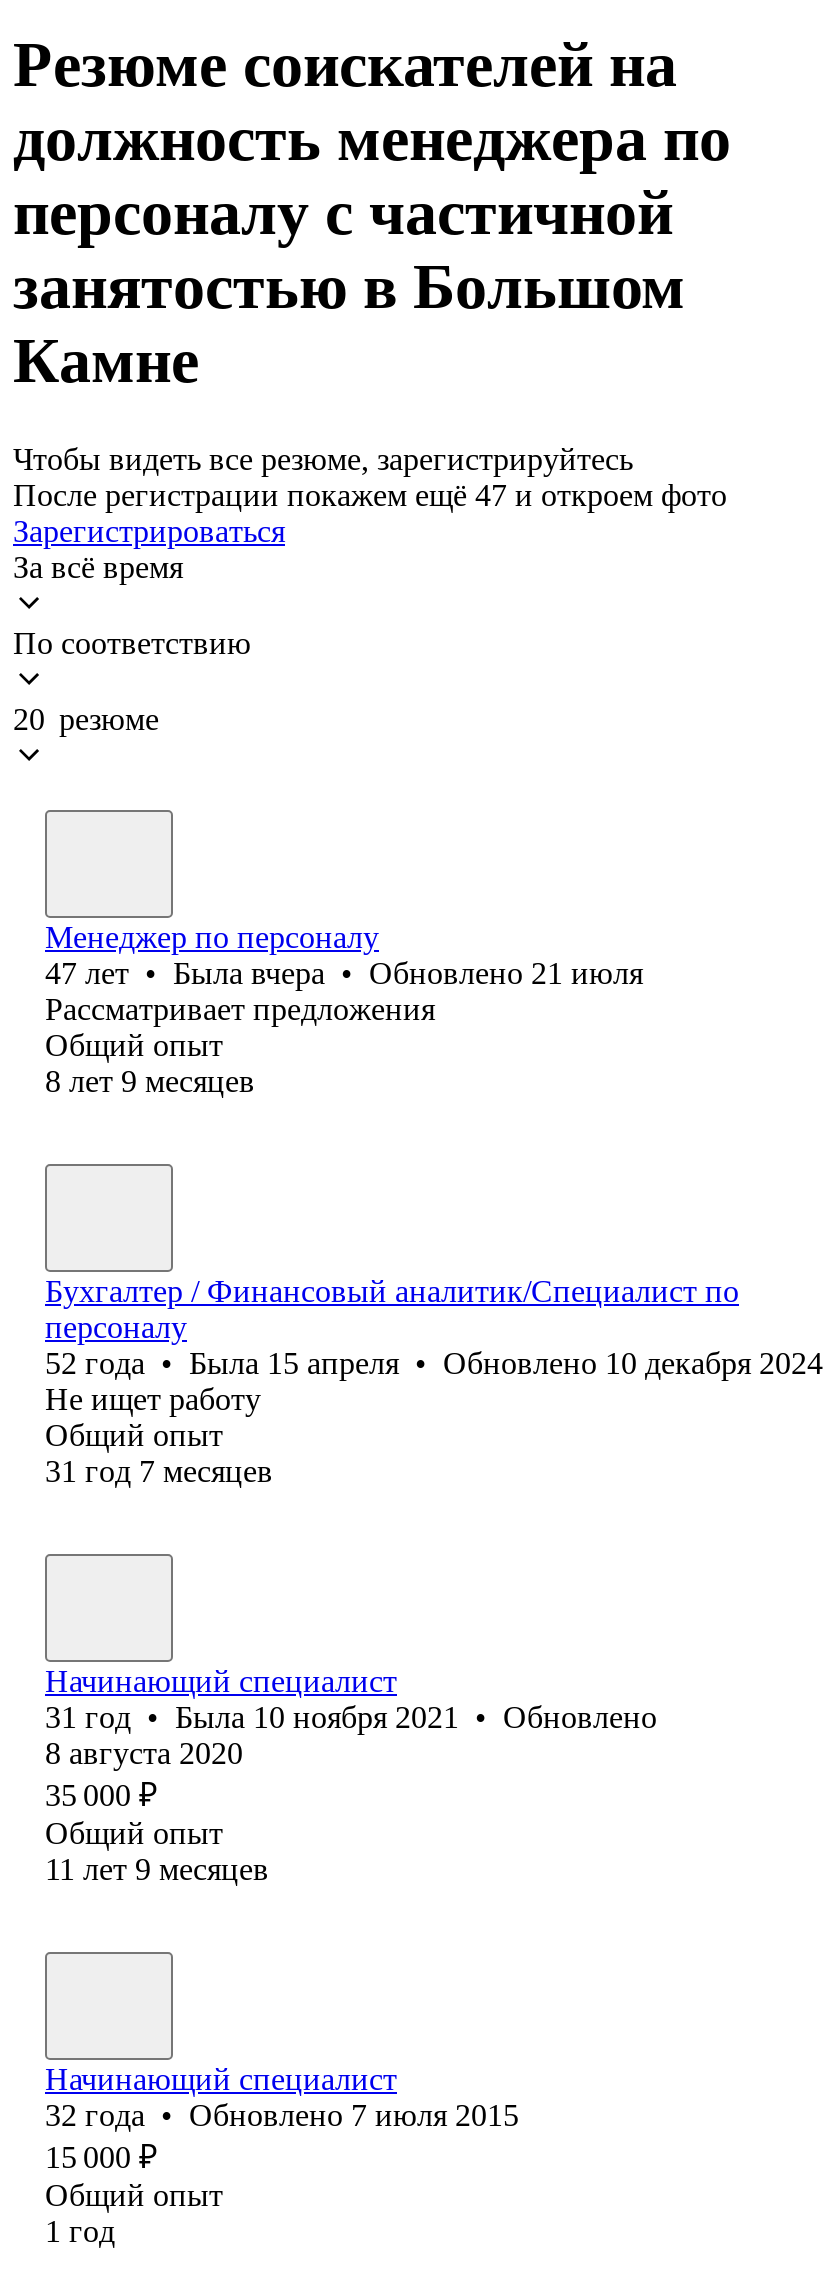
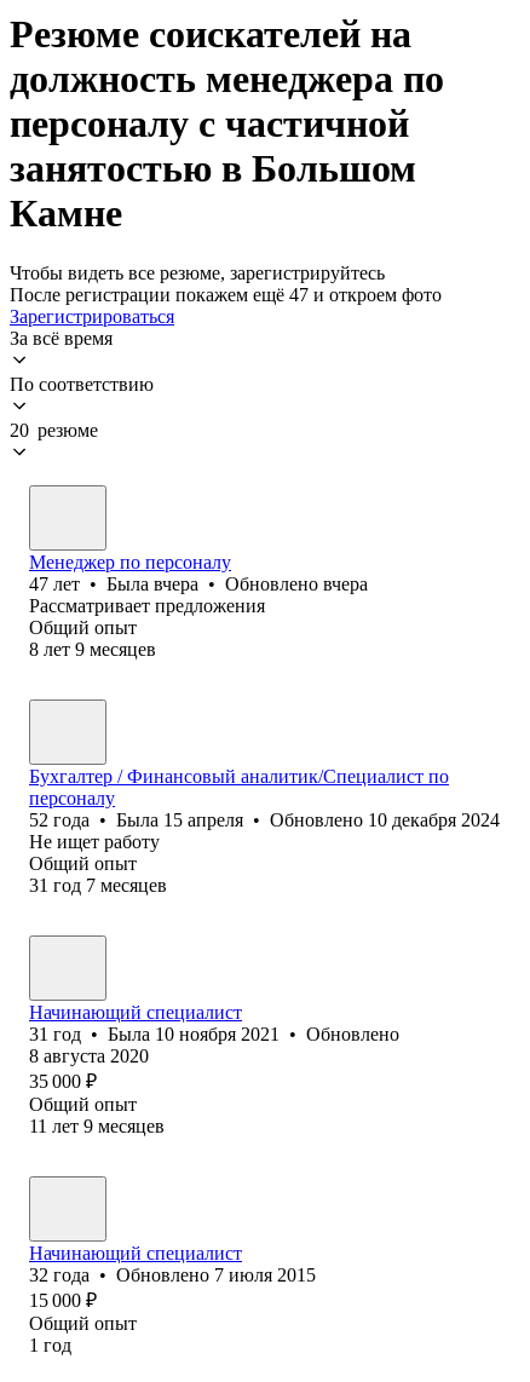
[45,956,643,990] 47 лет • Была вчера • Обновлено 21 июля -> [29,573,368,594] 47 лет • Была вчера • Обновлено вчера

